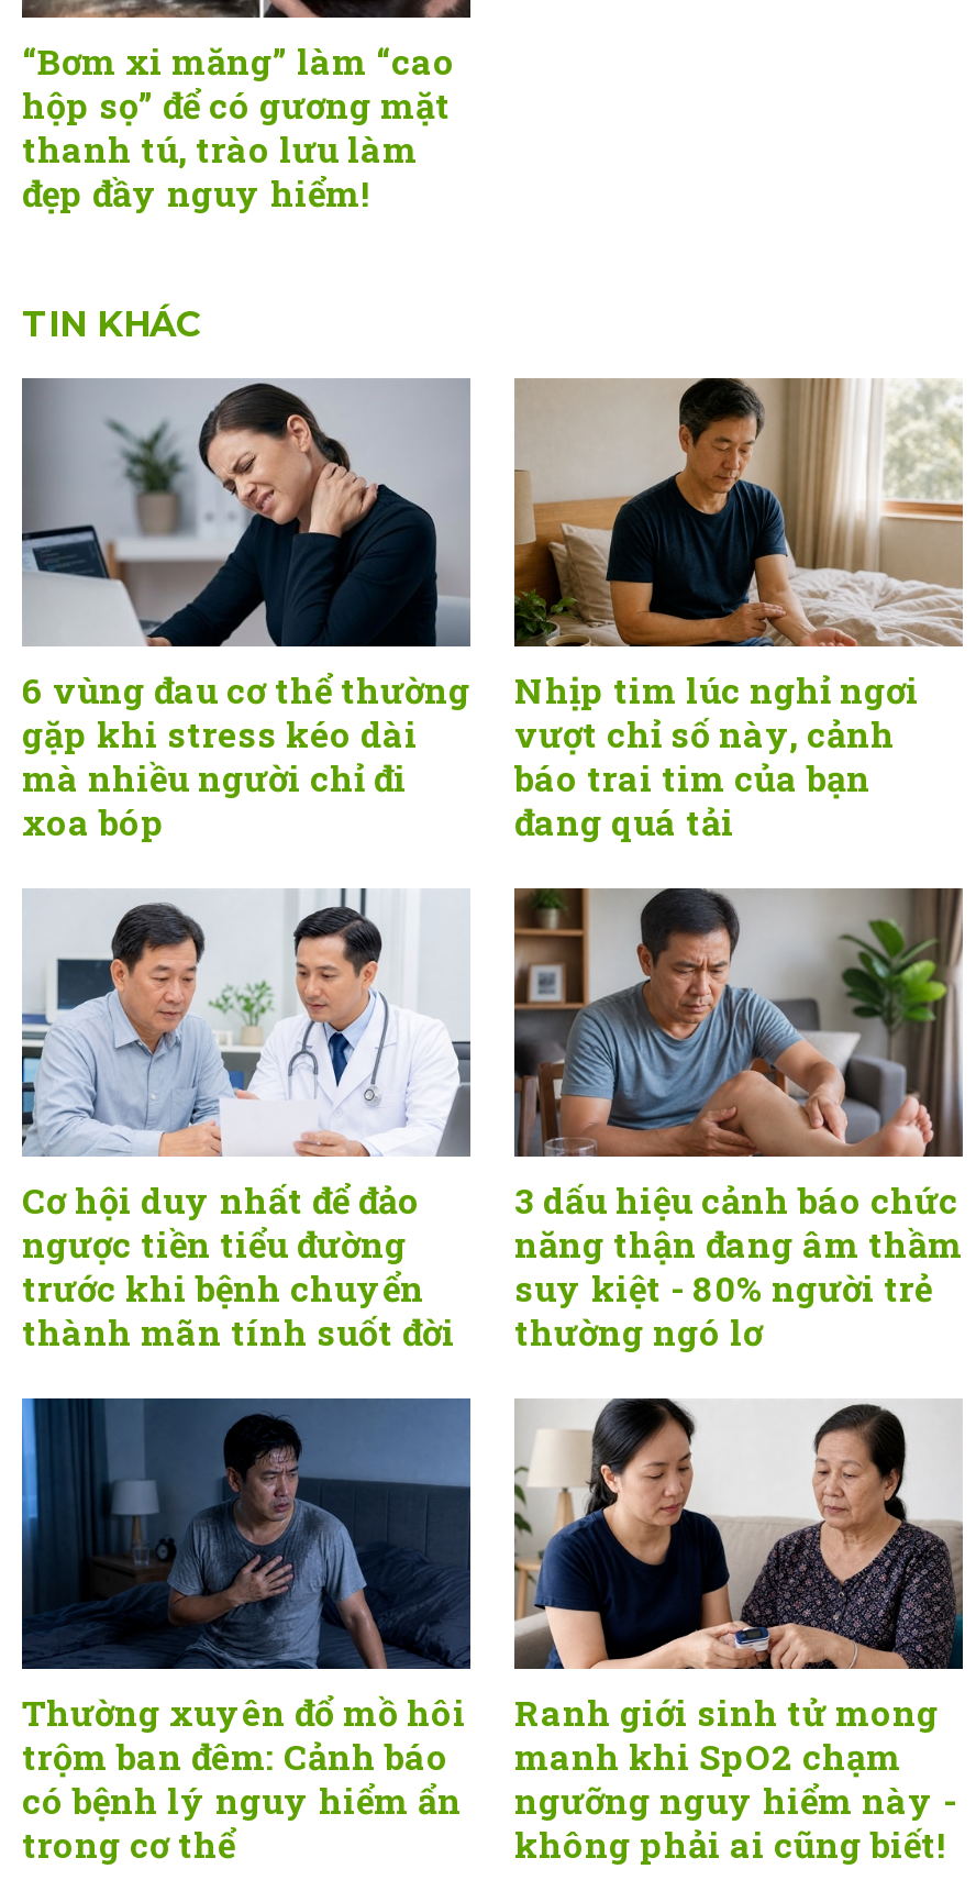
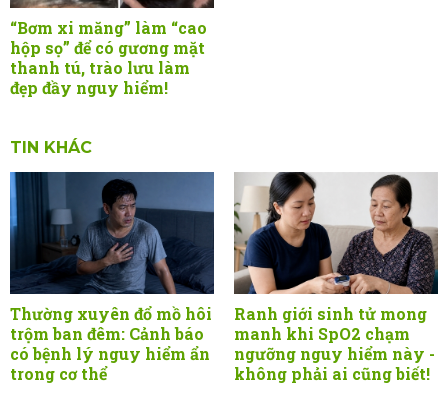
[22,378,470,844] [image] | 6 vùng đau cơ thể thường | gặp khi stress kéo dài | mà nhiều người chỉ đi | xoa bóp -> none
[512,376,963,844] [image] | Nhịp tim lúc nghỉ ngơi | vượt chỉ số này, cảnh | báo trai tim của bạn | đang quá tải -> none
[20,886,473,1355] [image] | Cơ hội duy nhất để đảo | ngược tiền tiểu đường | trước khi bệnh chuyển | thành mãn tính suốt đời -> none
[512,886,965,1355] [image] | 3 dấu hiệu cảnh báo chức | năng thận đang âm thầm | suy kiệt - 80% người trẻ | thường ngó lơ -> none

